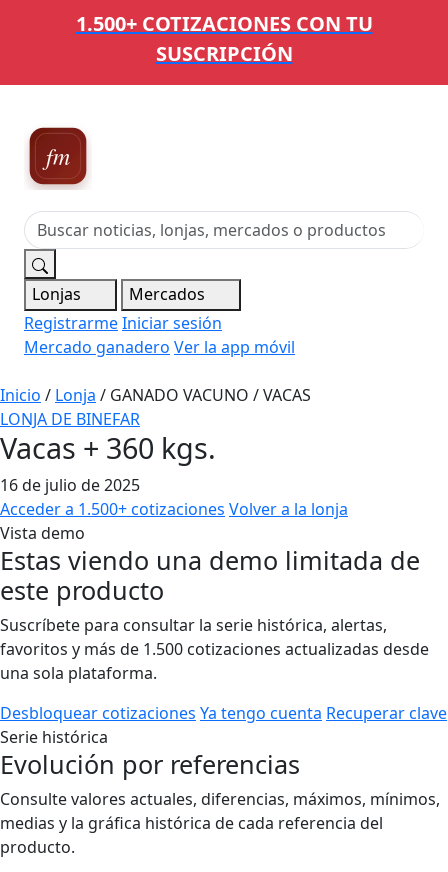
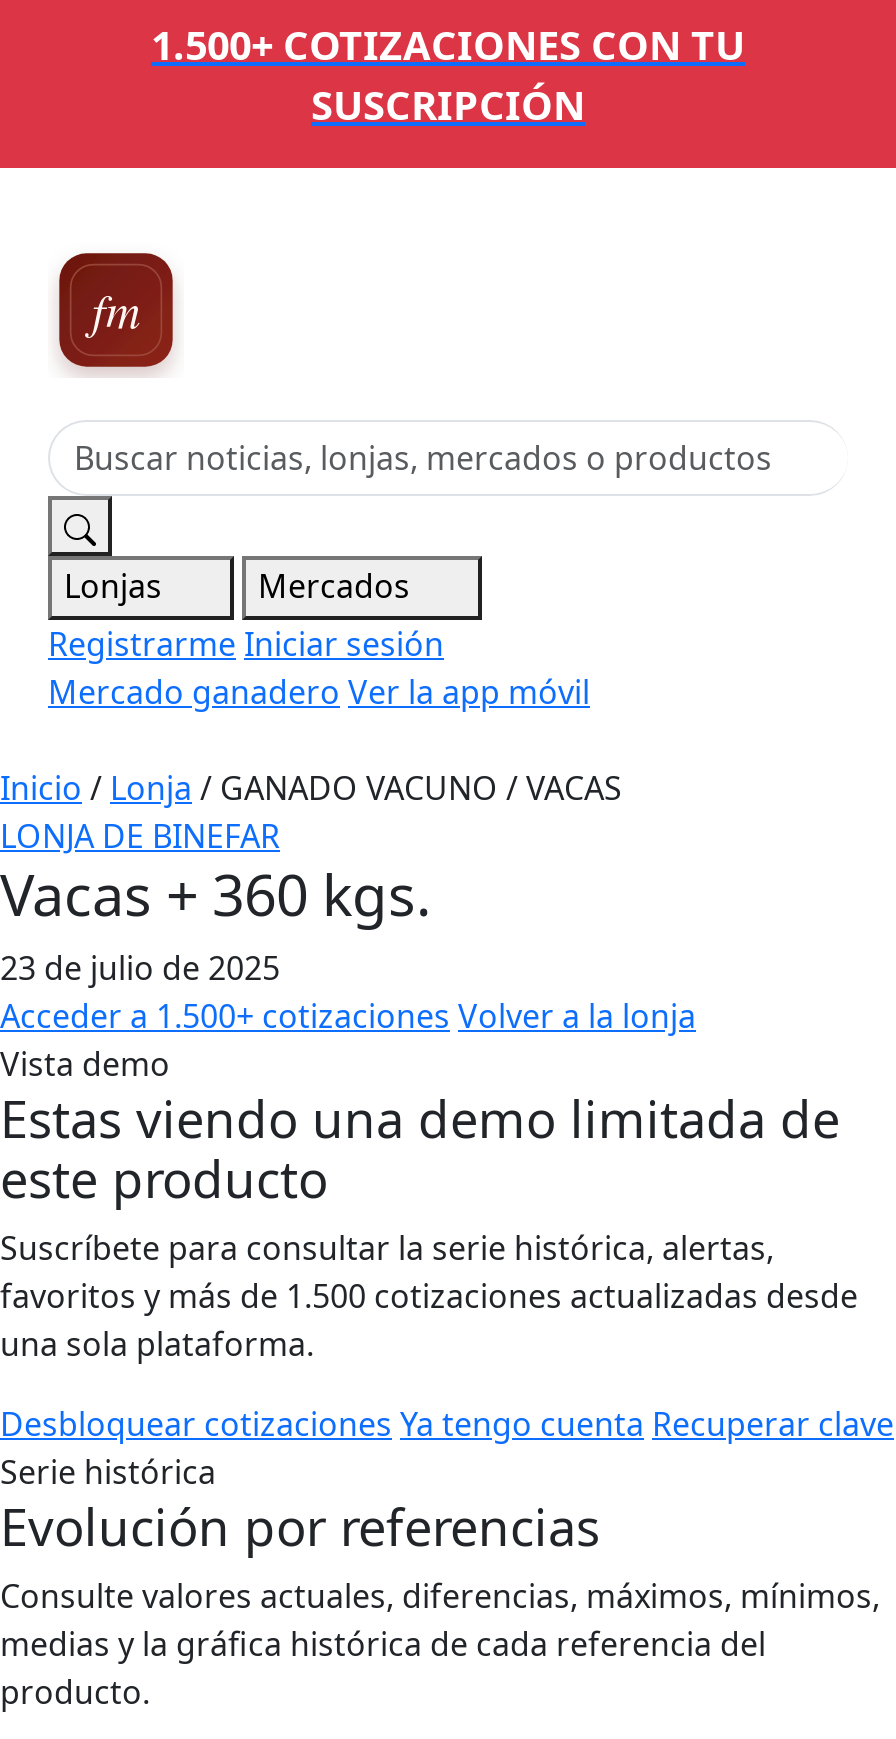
[0,474,140,496] 16 de julio de 2025 -> [0,945,280,989] 23 de julio de 2025

